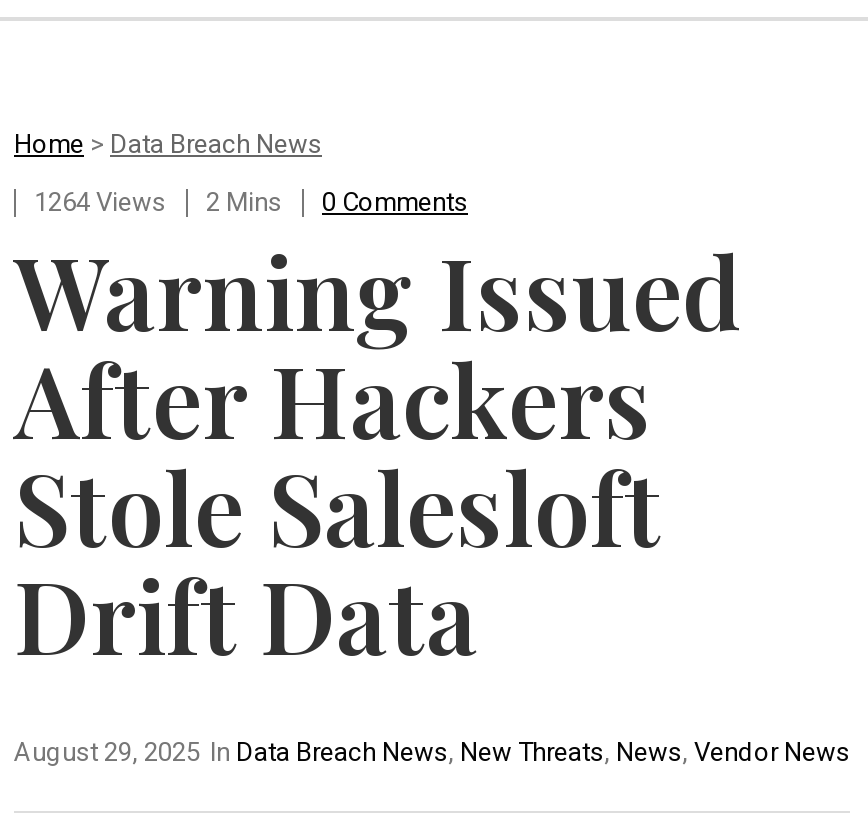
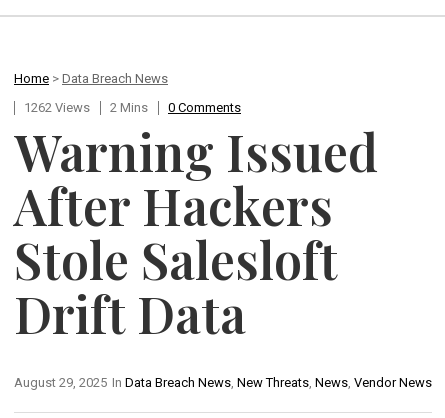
[34,187,468,217] 1264 Views 2 Mins 0 Comments -> [24,100,241,115] 1262 Views 2 Mins 0 Comments

